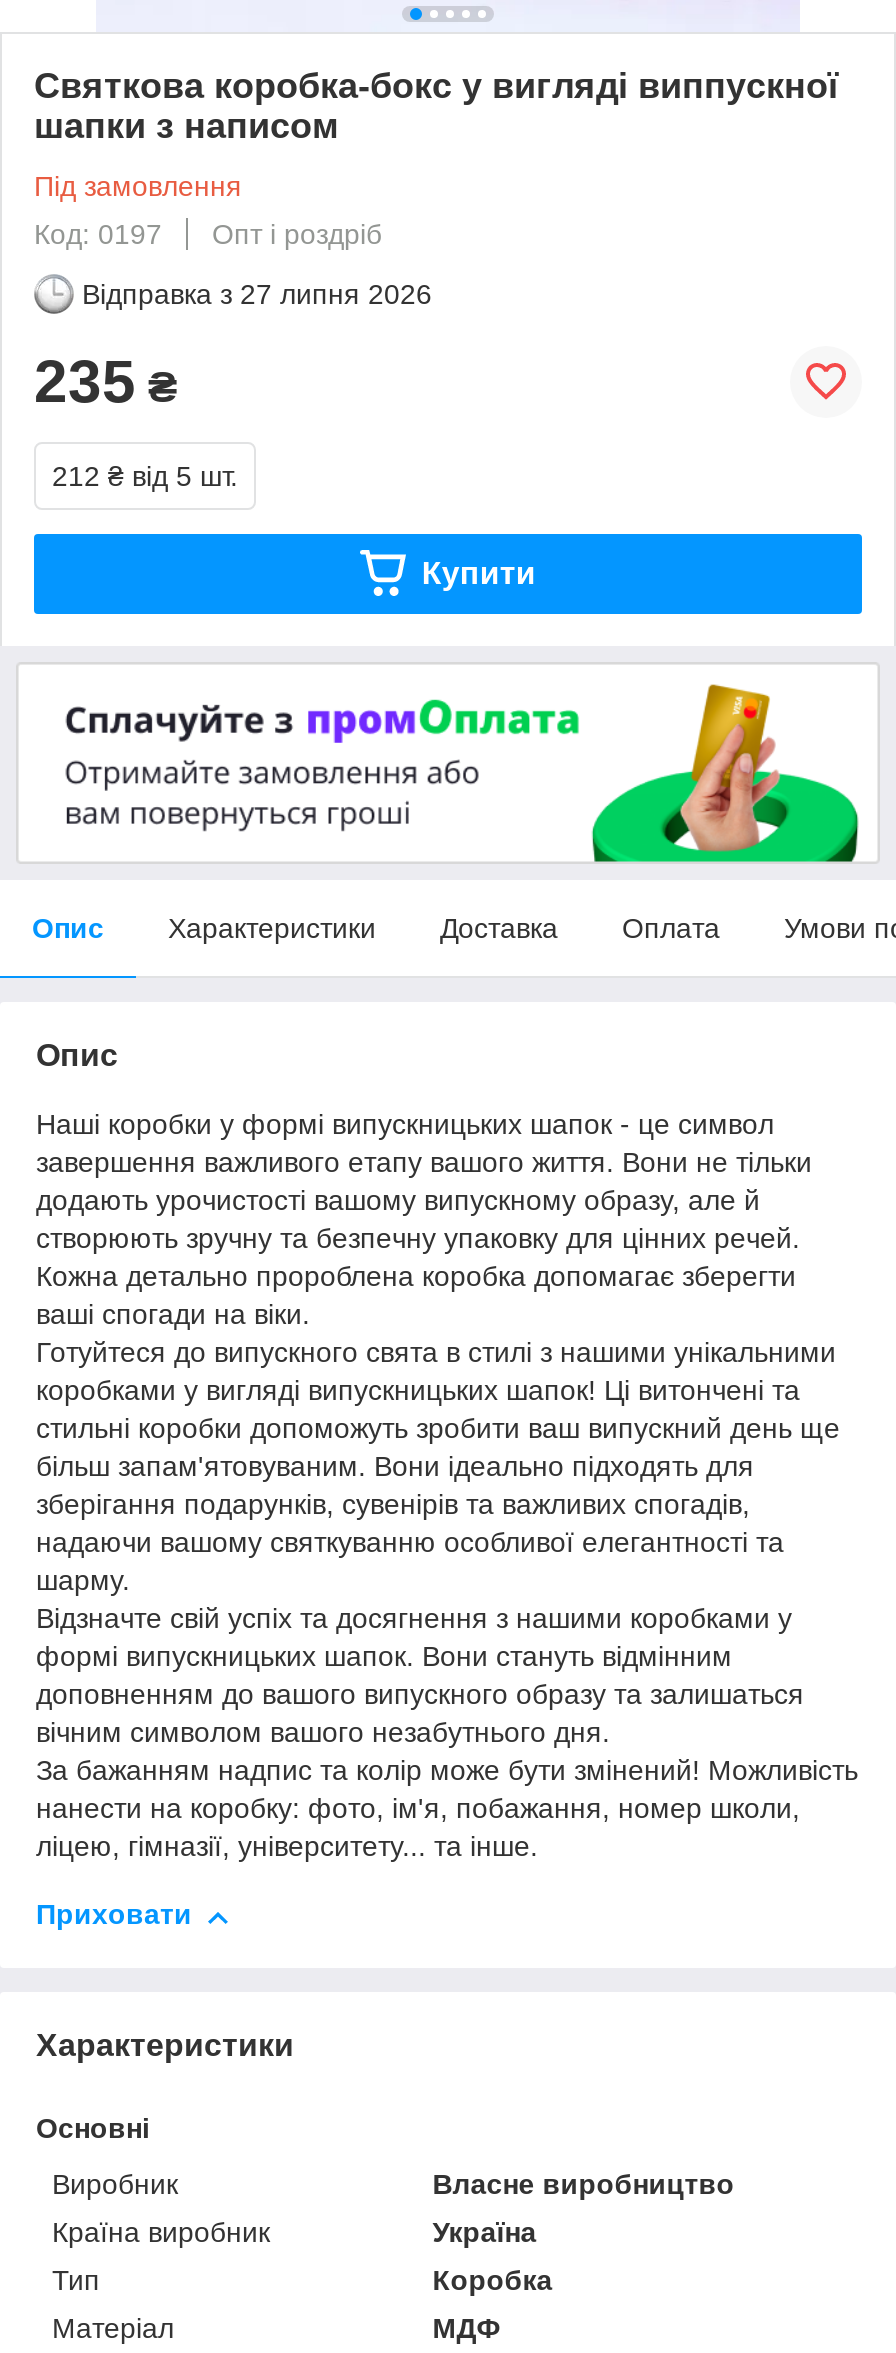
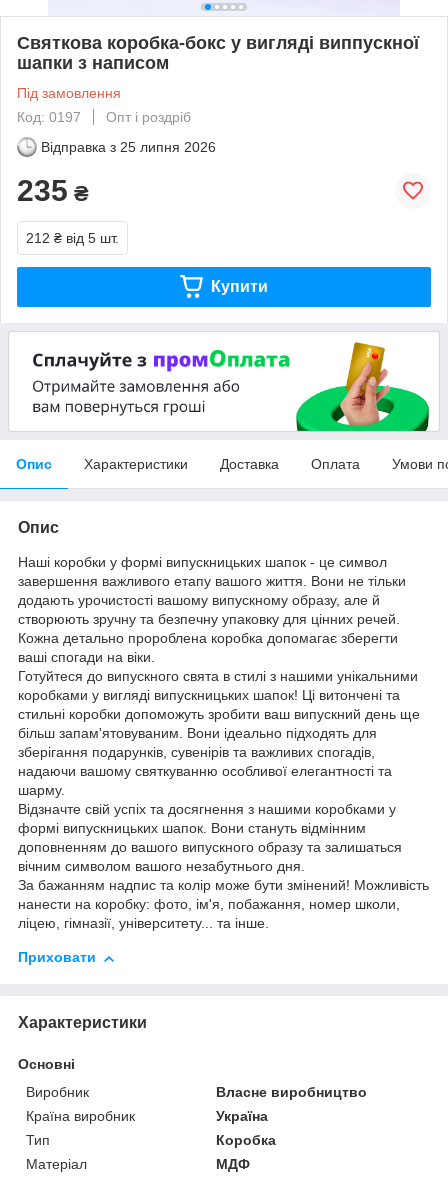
[82,278,432,310] Відправка з 27 липня 2026 -> [41,139,216,155] Відправка з 25 липня 2026

